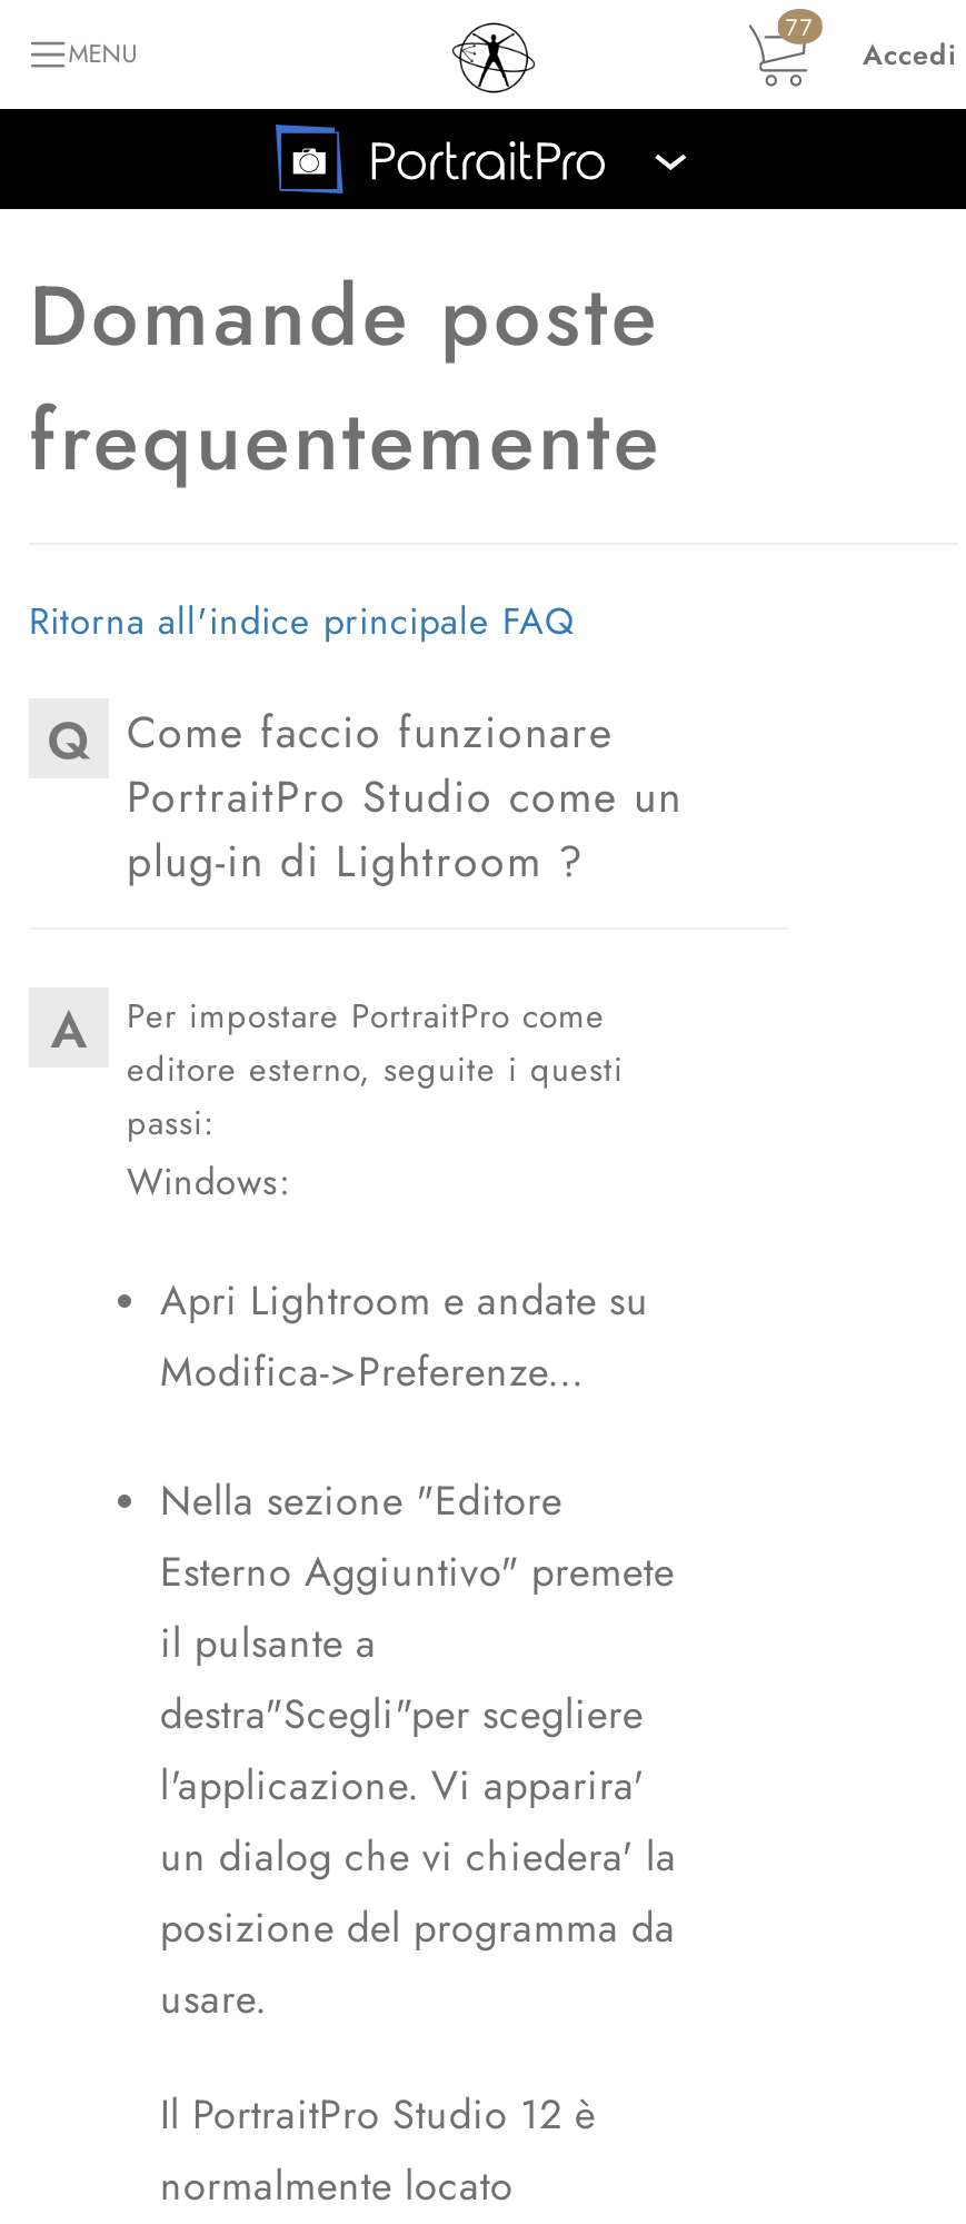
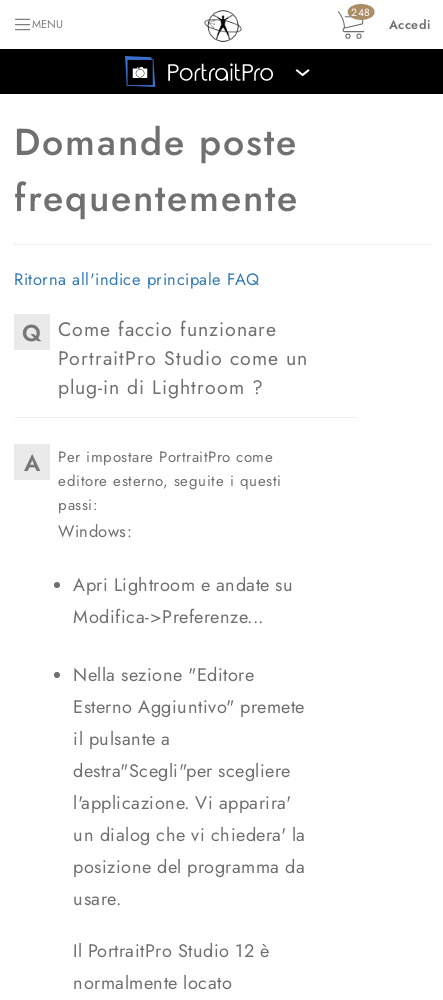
[785,10,814,44] 77 -> [351,5,370,20] 248

